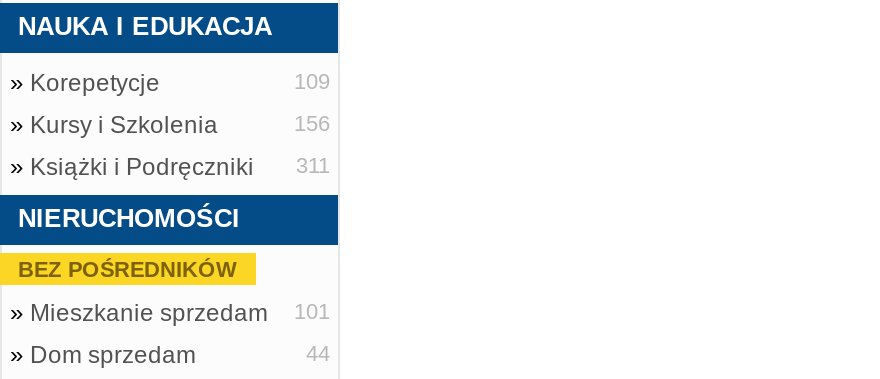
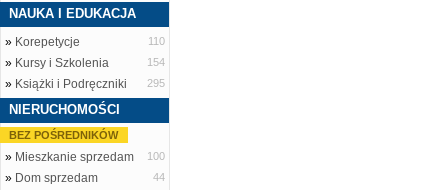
[294,69,330,93] 109 -> [148,35,165,47] 110
[294,111,330,135] 156 -> [147,56,165,68] 154
[10,153,330,181] » Książki i Podręczniki 311 -> [5,77,165,91] » Książki i Podręczniki 295
[10,299,330,327] » Mieszkanie sprzedam 101 -> [5,150,165,164] » Mieszkanie sprzedam 100

